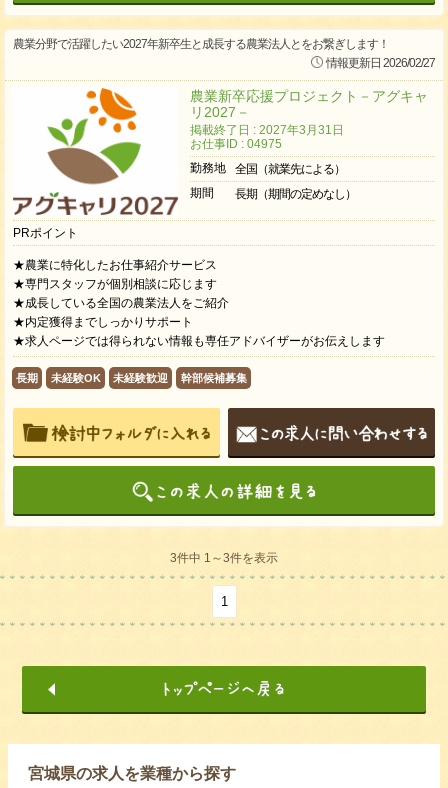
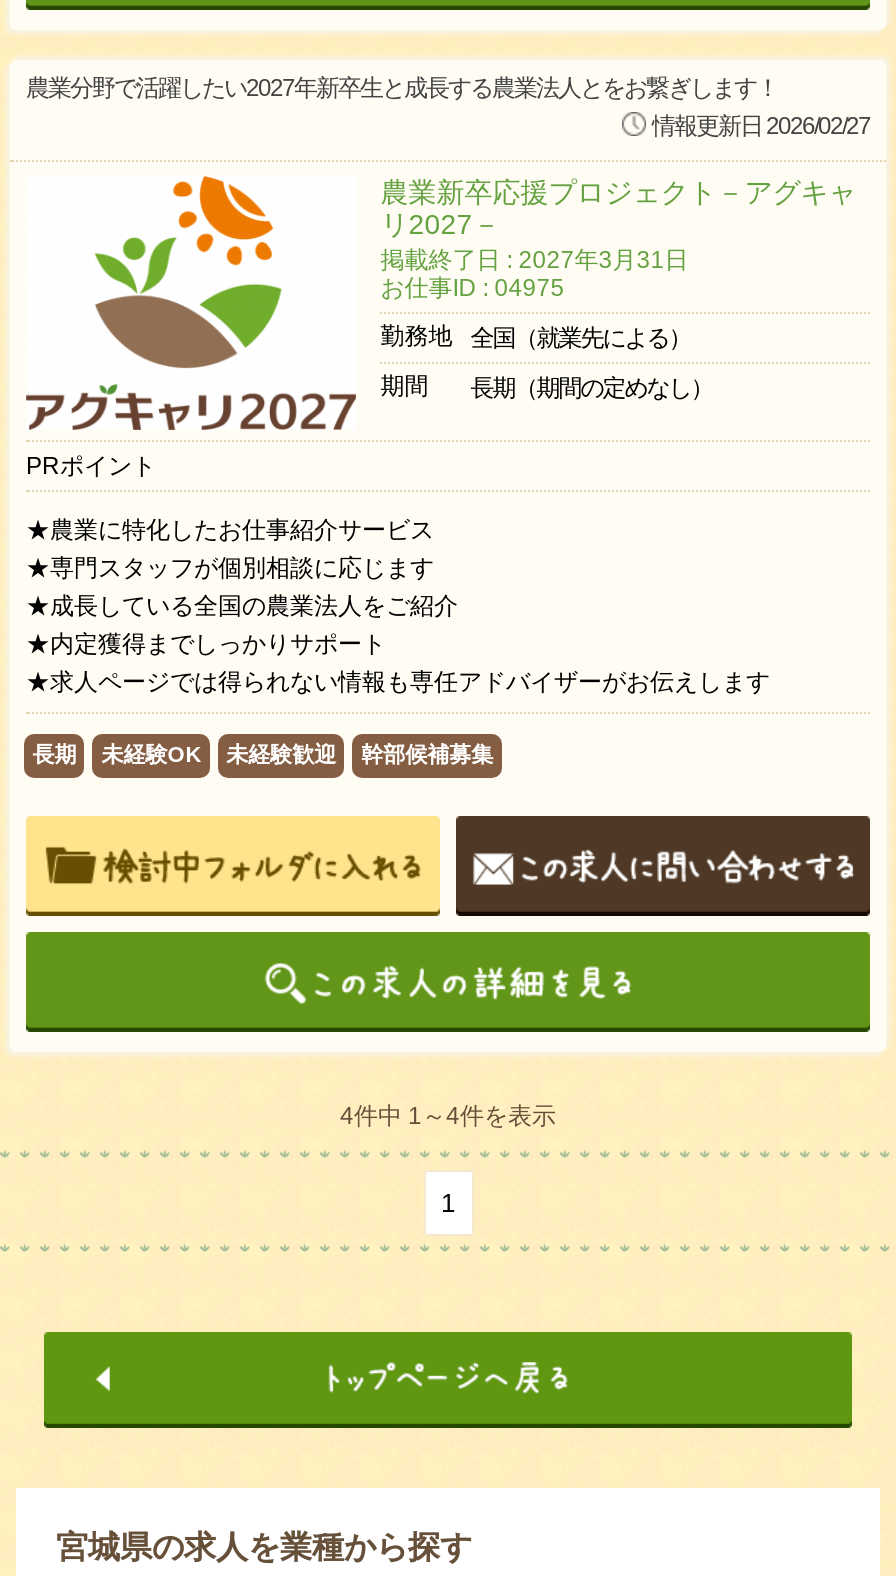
[170,551,278,565] 3件中 1～3件を表示 -> [340,1102,556,1130] 4件中 1～4件を表示

